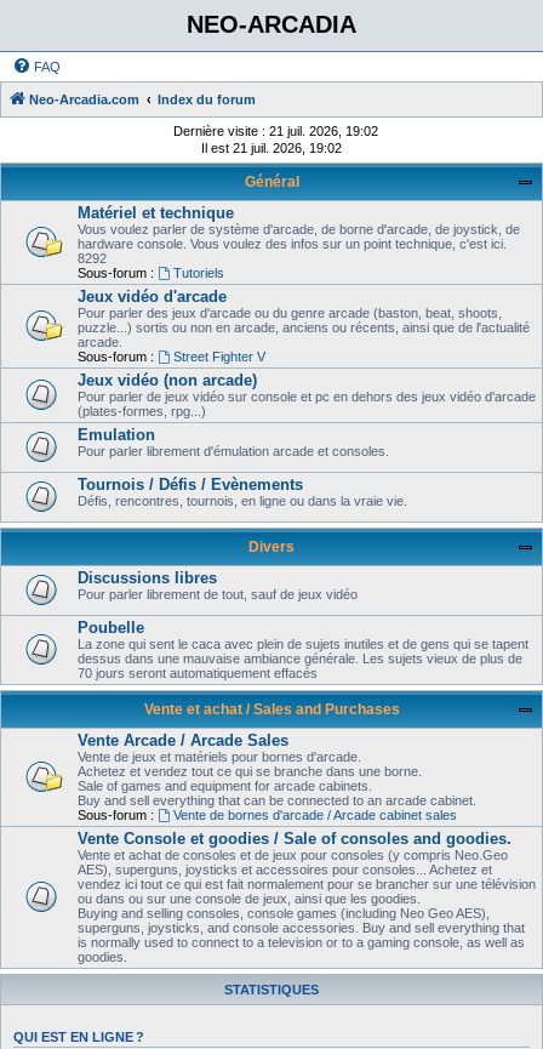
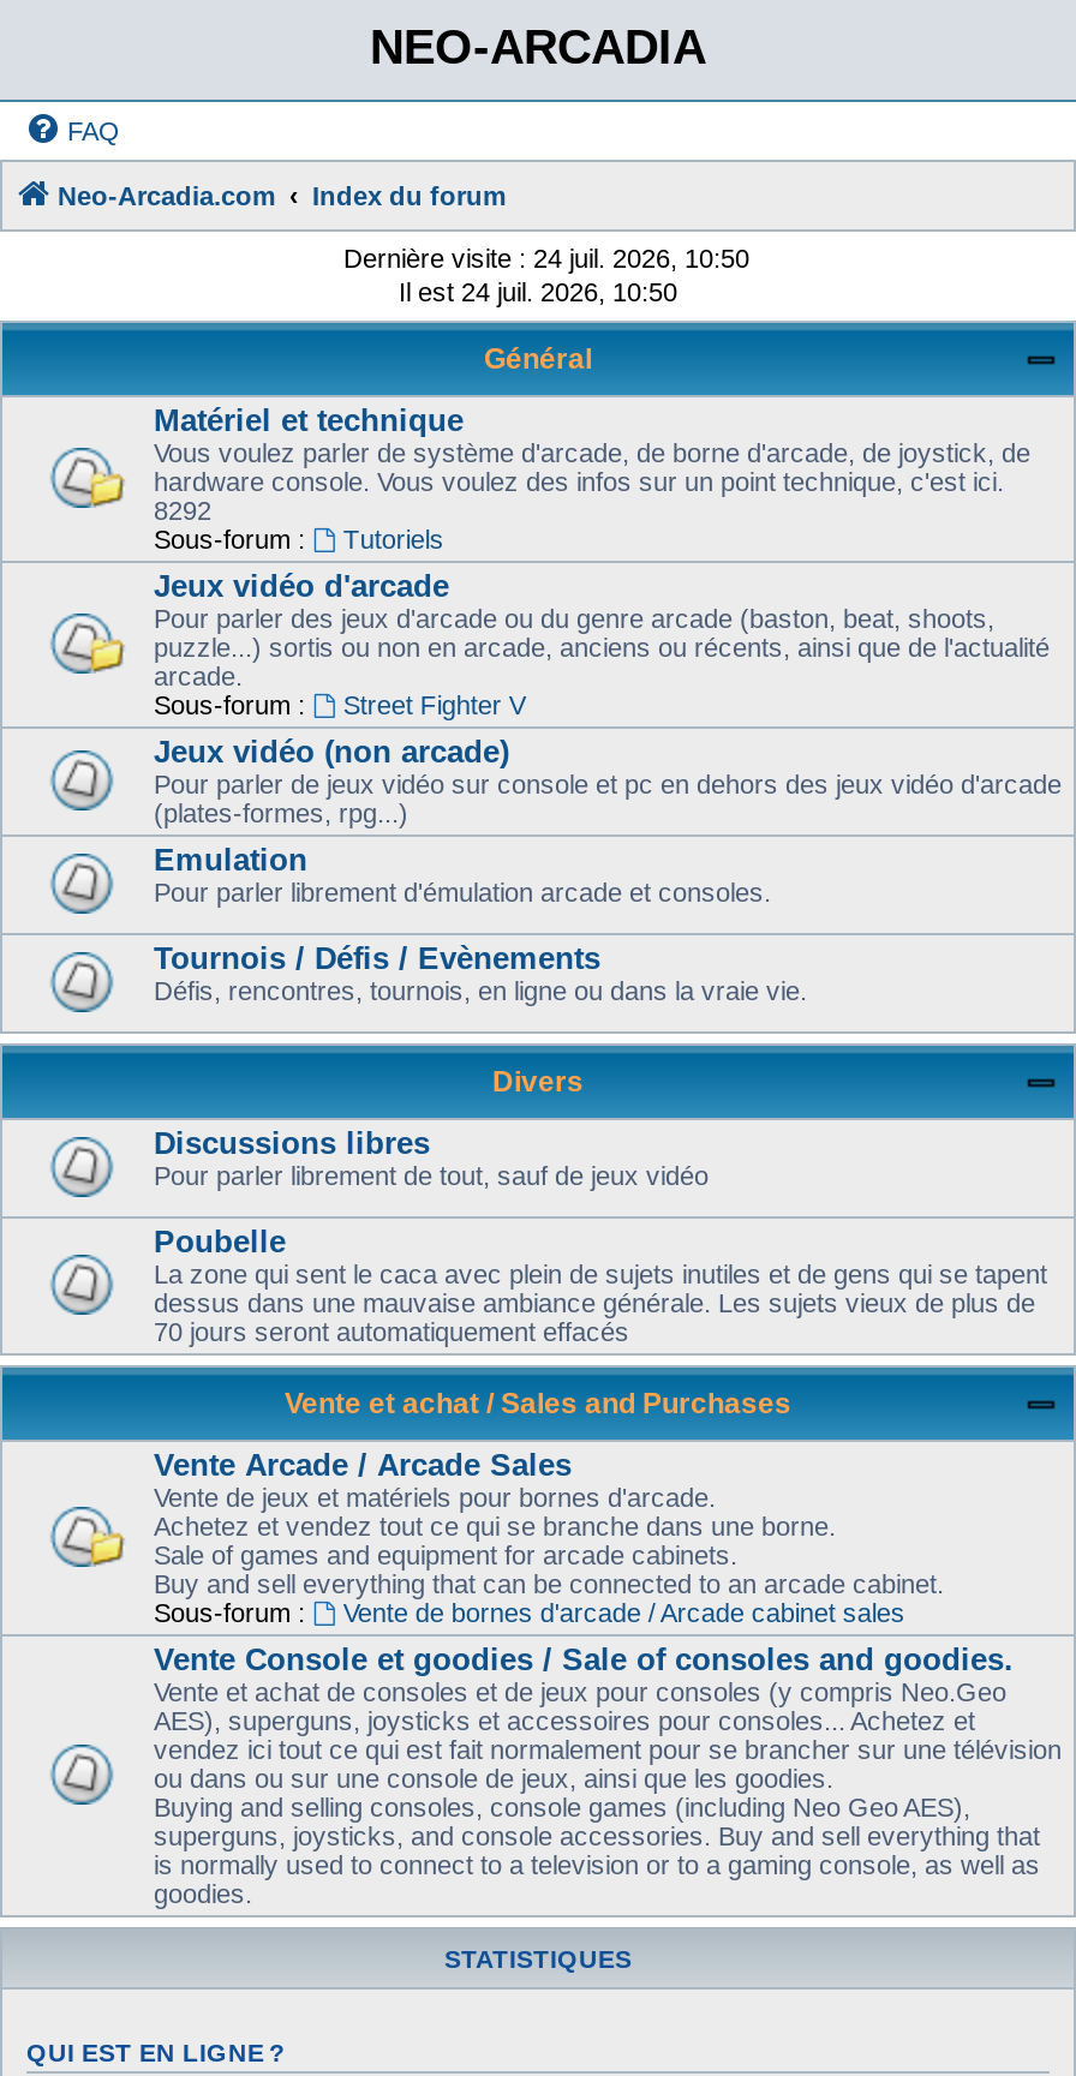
[173,124,378,138] Dernière visite : 21 juil. 2026, 19:02 -> [343,244,749,273] Dernière visite : 24 juil. 2026, 10:50
[201,141,342,155] Il est 21 juil. 2026, 19:02 -> [399,277,677,306] Il est 24 juil. 2026, 10:50

